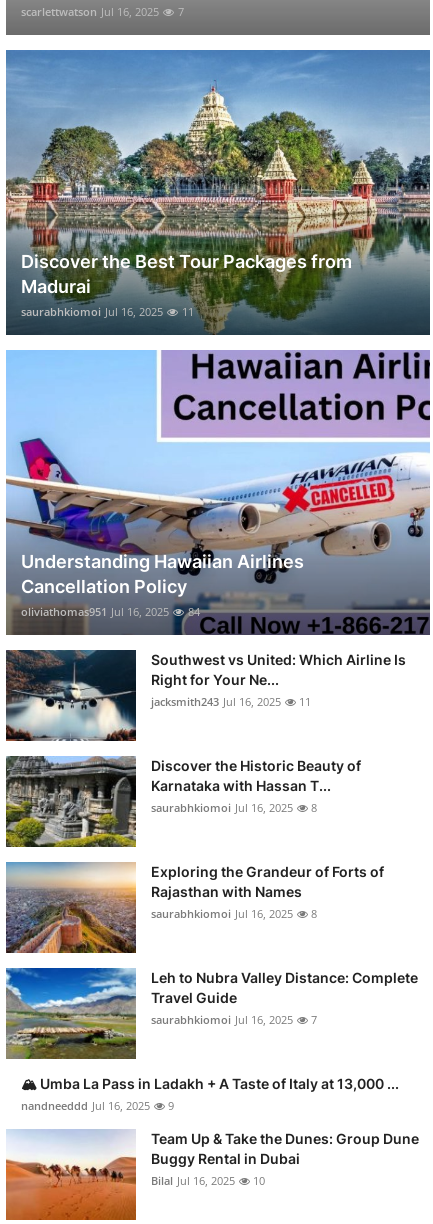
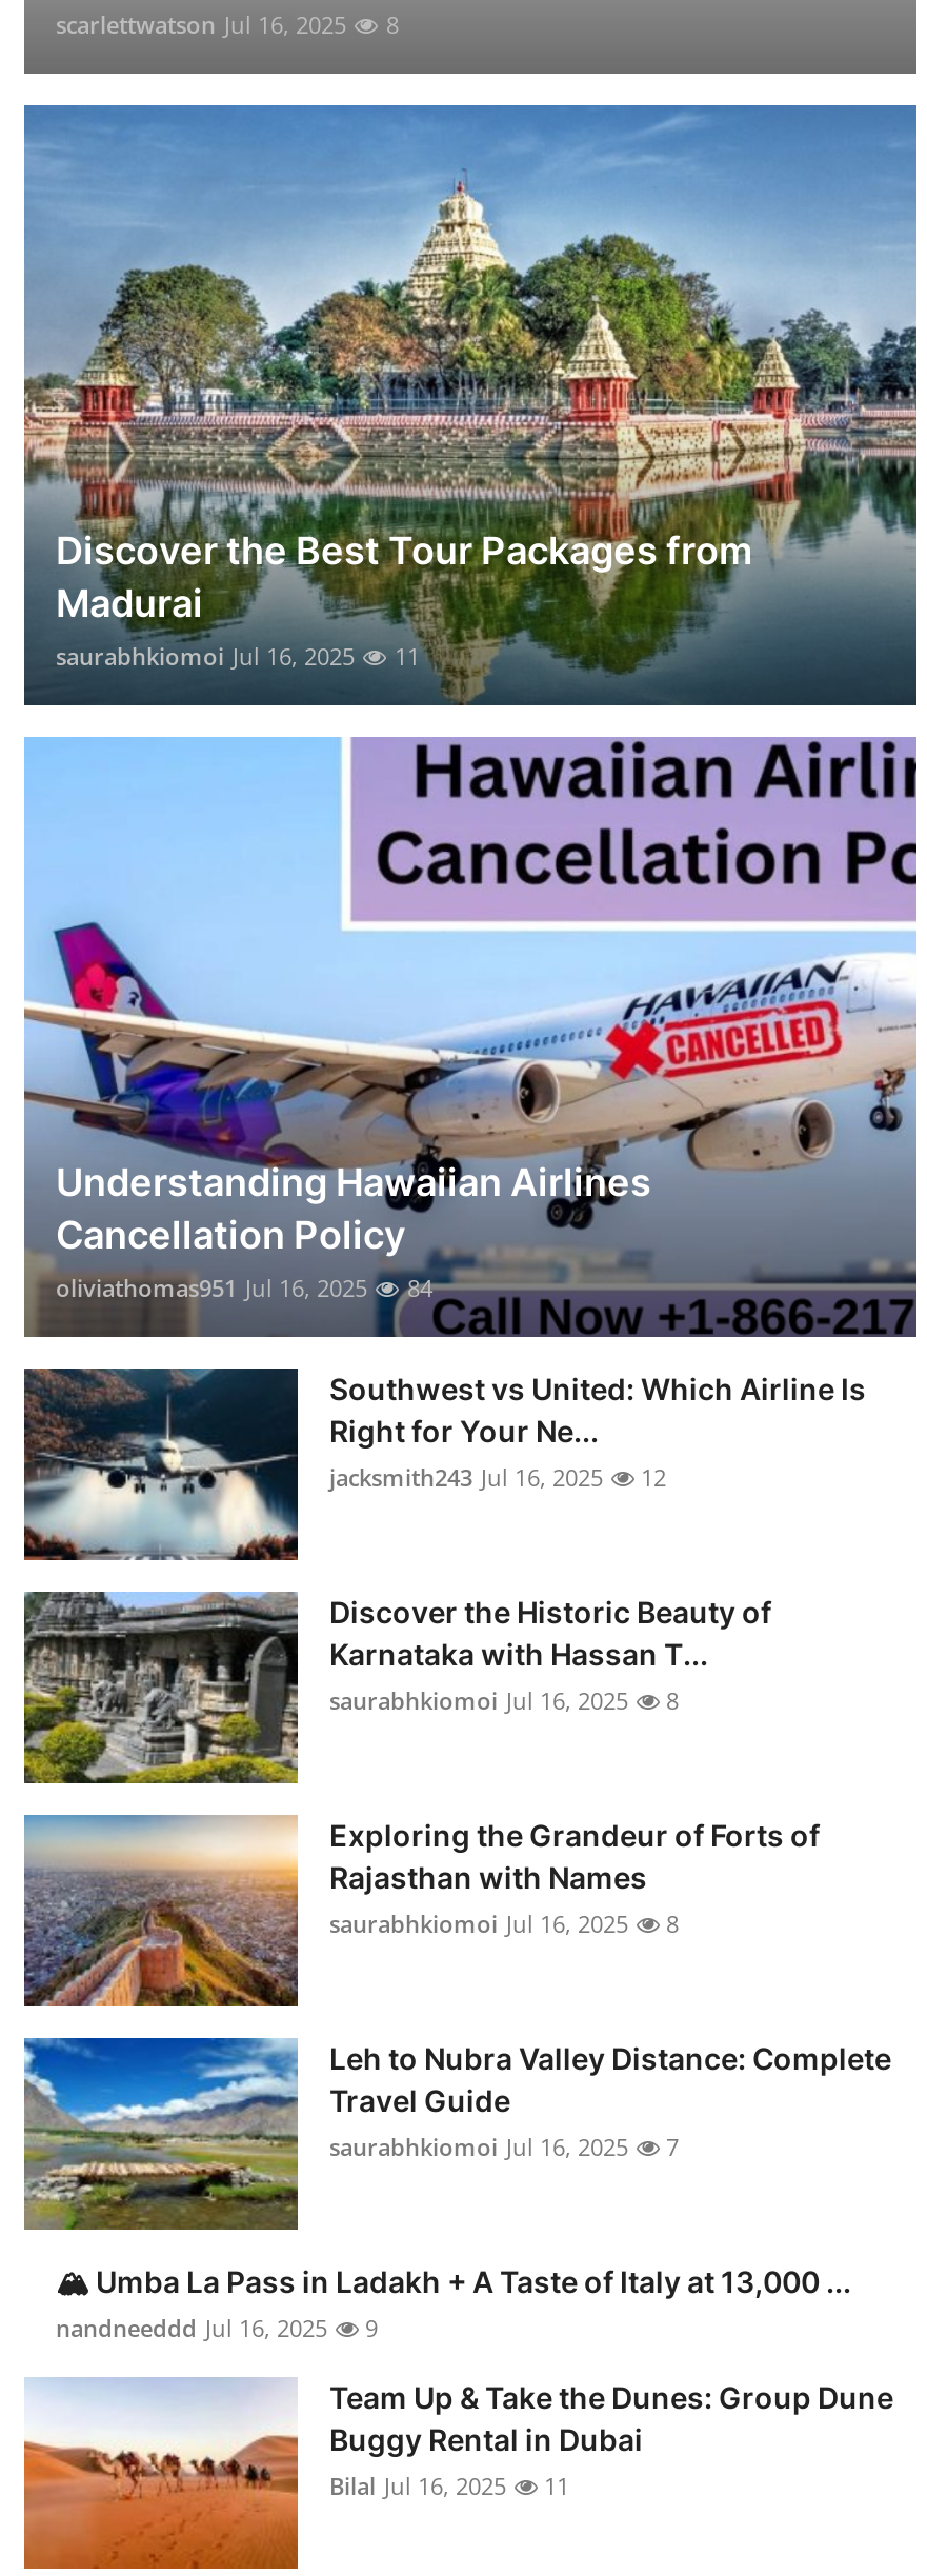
[21,4,184,19] scarlettwatson Jul 16, 2025 7 -> [56,8,399,40] scarlettwatson Jul 16, 2025 8
[151,694,311,709] jacksmith243 Jul 16, 2025 11 -> [329,1461,666,1492] jacksmith243 Jul 16, 2025 12
[151,1173,265,1188] Bilal Jul 16, 2025 10 -> [329,2469,569,2501] Bilal Jul 16, 2025 11

